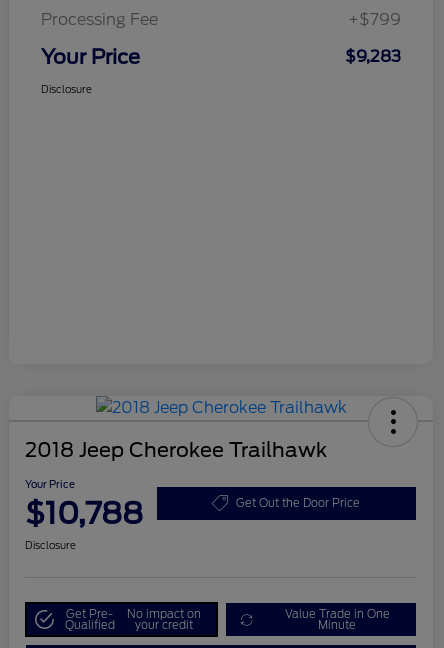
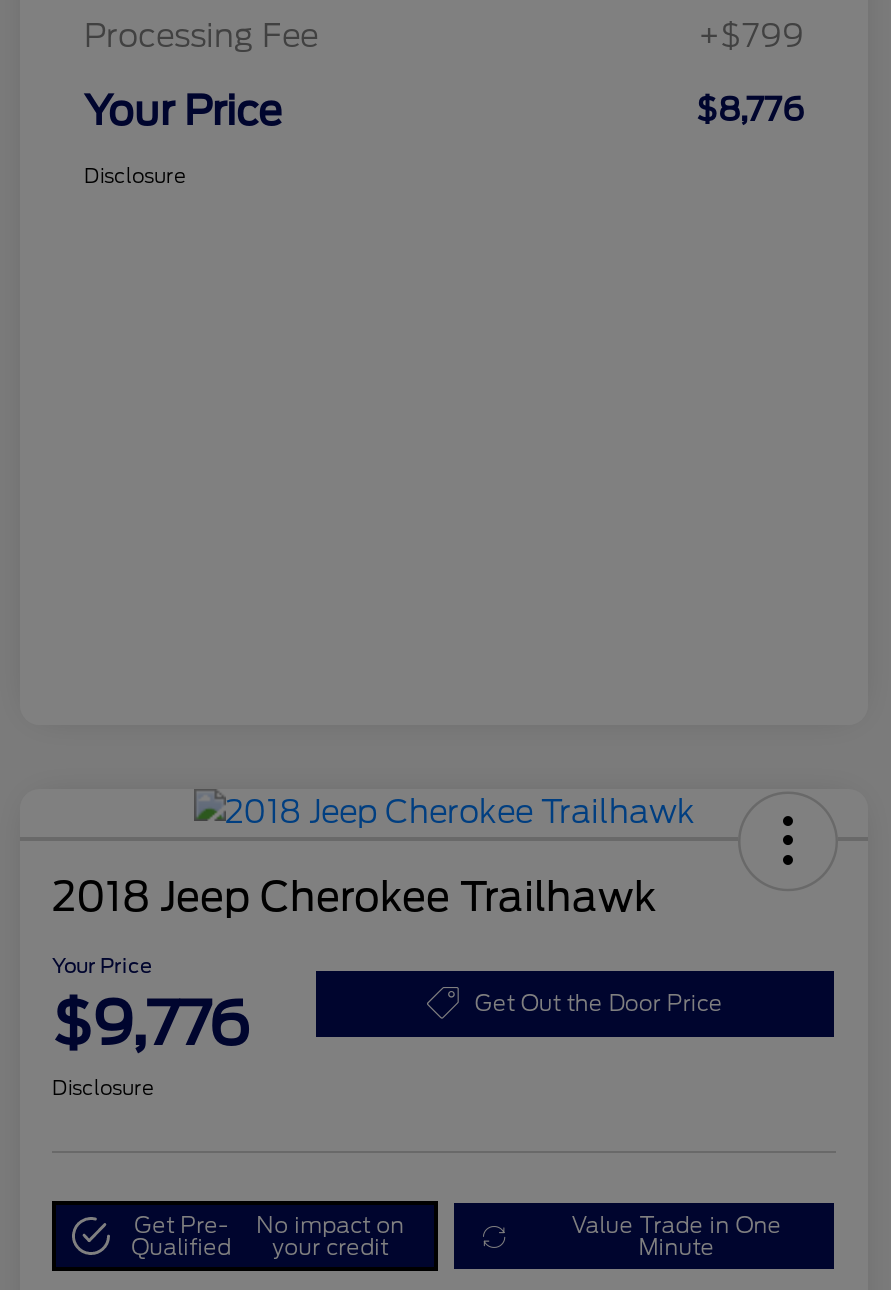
[345,47,401,66] $9,283 -> [696,91,804,129] $8,776
[25,495,143,531] $10,788 -> [52,987,250,1059] $9,776

